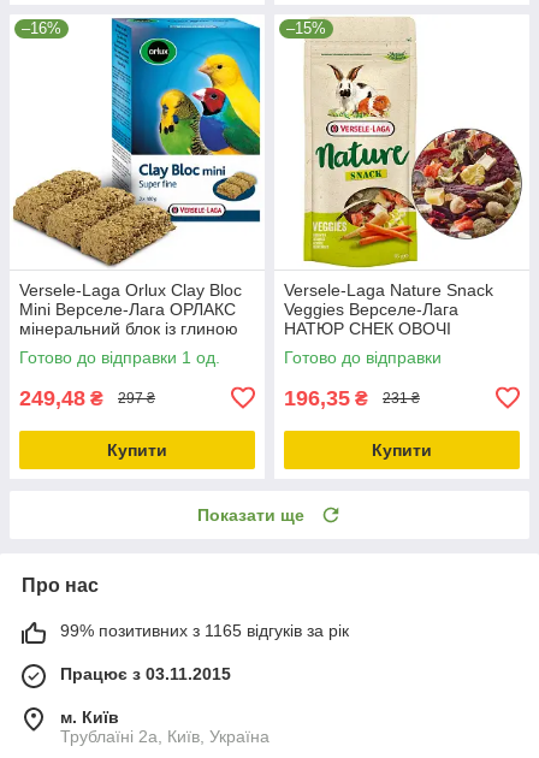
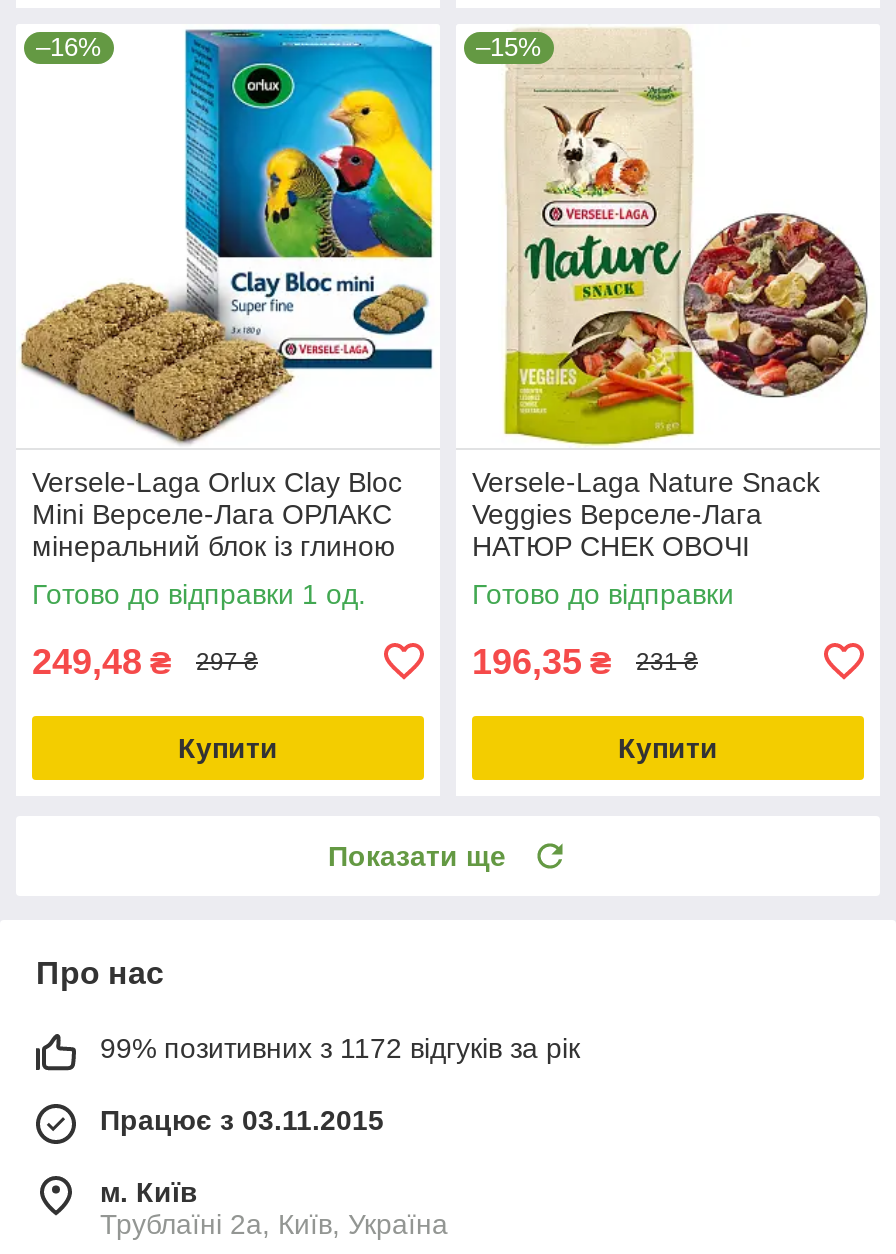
[60,621,349,640] 99% позитивних з 1165 відгуків за рік -> [100,1032,580,1064] 99% позитивних з 1172 відгуків за рік

